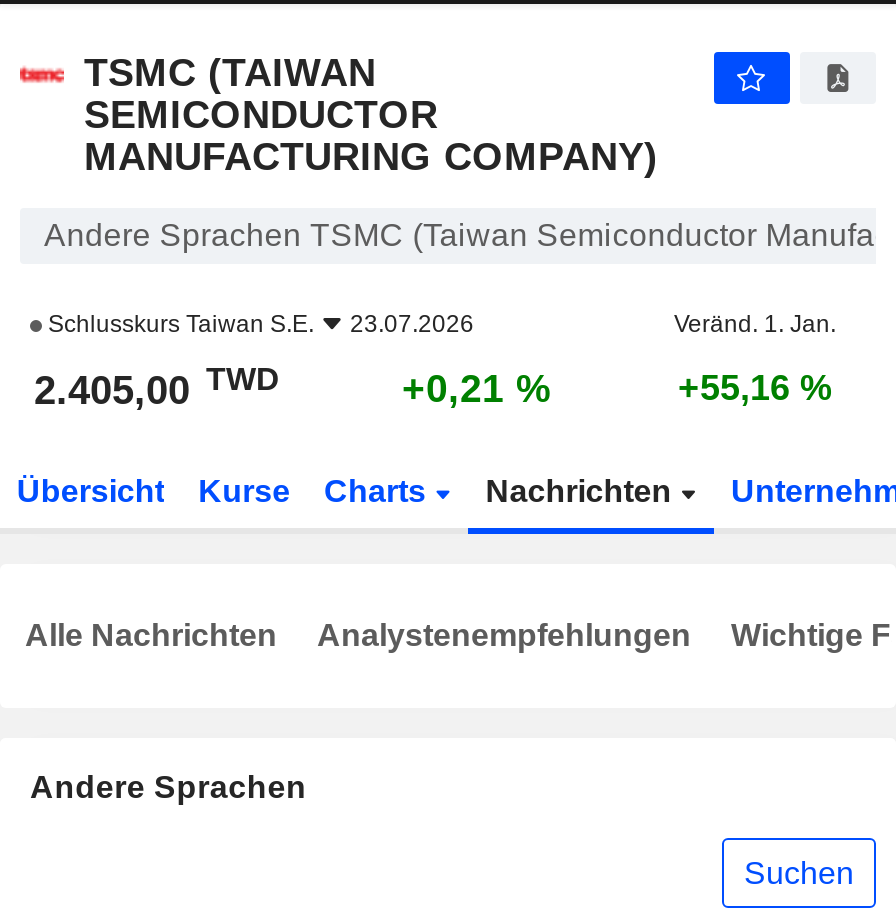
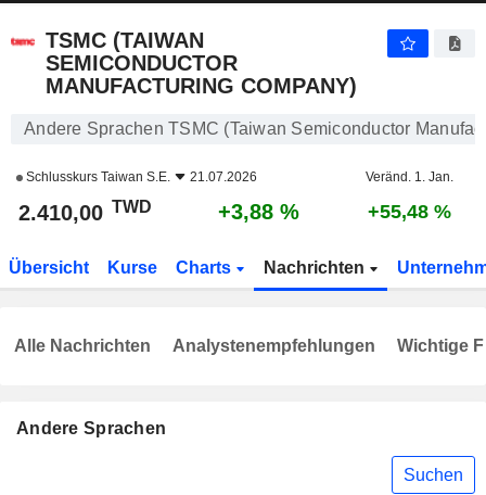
[42,310,474,338] Schlusskurs Taiwan S.E. 23.07.2026 -> [23,169,257,185] Schlusskurs Taiwan S.E. 21.07.2026
[34,361,280,412] 2.405,00 TWD -> [18,197,152,225] 2.410,00 TWD
[402,366,552,410] +0,21 % -> [218,200,299,224] +3,88 %
[678,368,832,408] +55,16 % -> [368,201,451,223] +55,48 %

